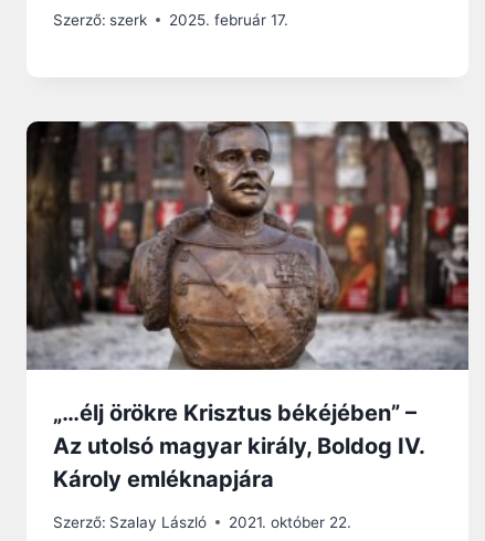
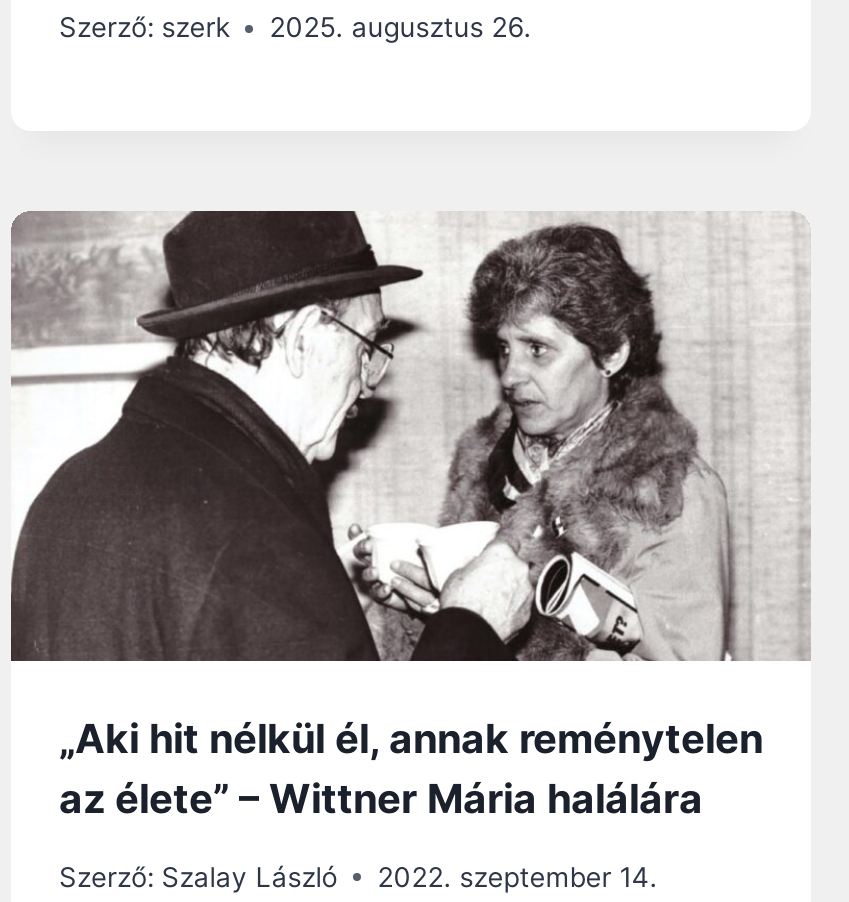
[53,11,289,29] Szerző: szerk 2025. február 17. -> [59,12,531,44] Szerző: szerk 2025. augusztus 26.
[25,120,470,492] [image] | „…élj örökre Krisztus békéjében” – | Az utolsó magyar király, Boldog IV. | Károly emléknapjára -> [11,208,811,824] [image] | „Aki hit nélkül él, annak reménytelen | az élete” – Wittner Mária halálára
[53,513,352,531] Szerző: Szalay László 2021. október 22. -> [59,861,657,893] Szerző: Szalay László 2022. szeptember 14.

